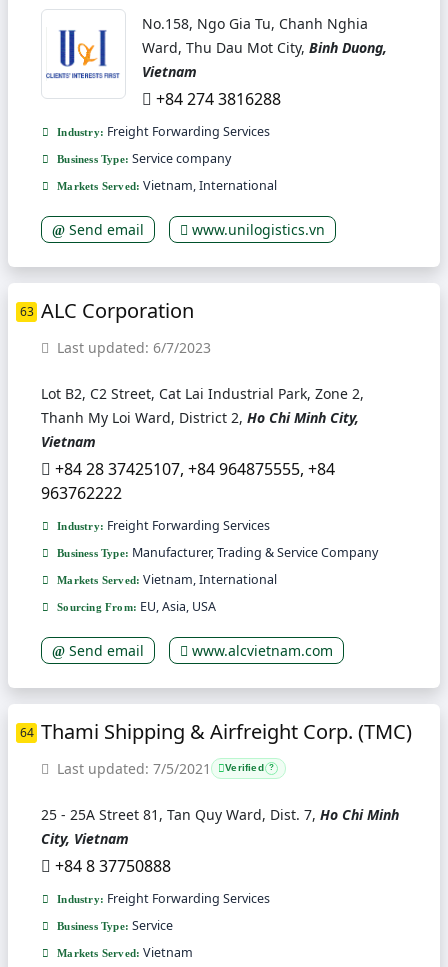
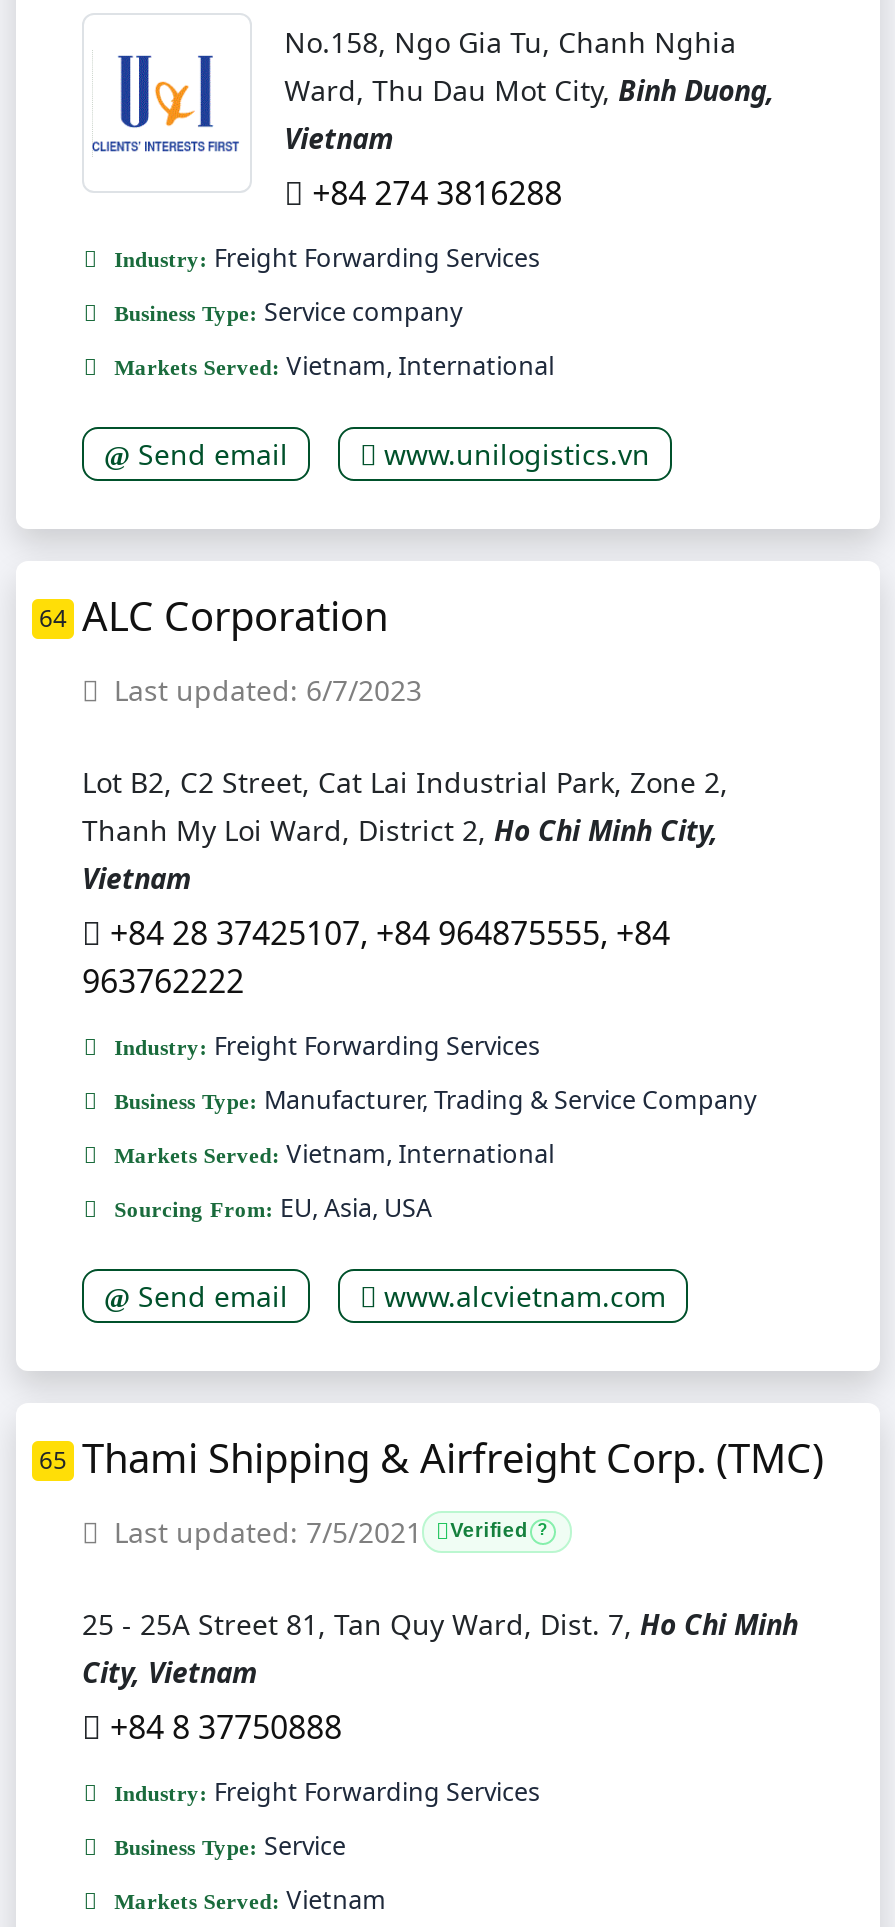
[19,297,194,324] 63 ALC Corporation -> [39,589,388,643] 64 ALC Corporation
[19,718,412,745] 64 Thami Shipping & Airfreight Corp. (TMC) -> [39,1431,824,1485] 65 Thami Shipping & Airfreight Corp. (TMC)

